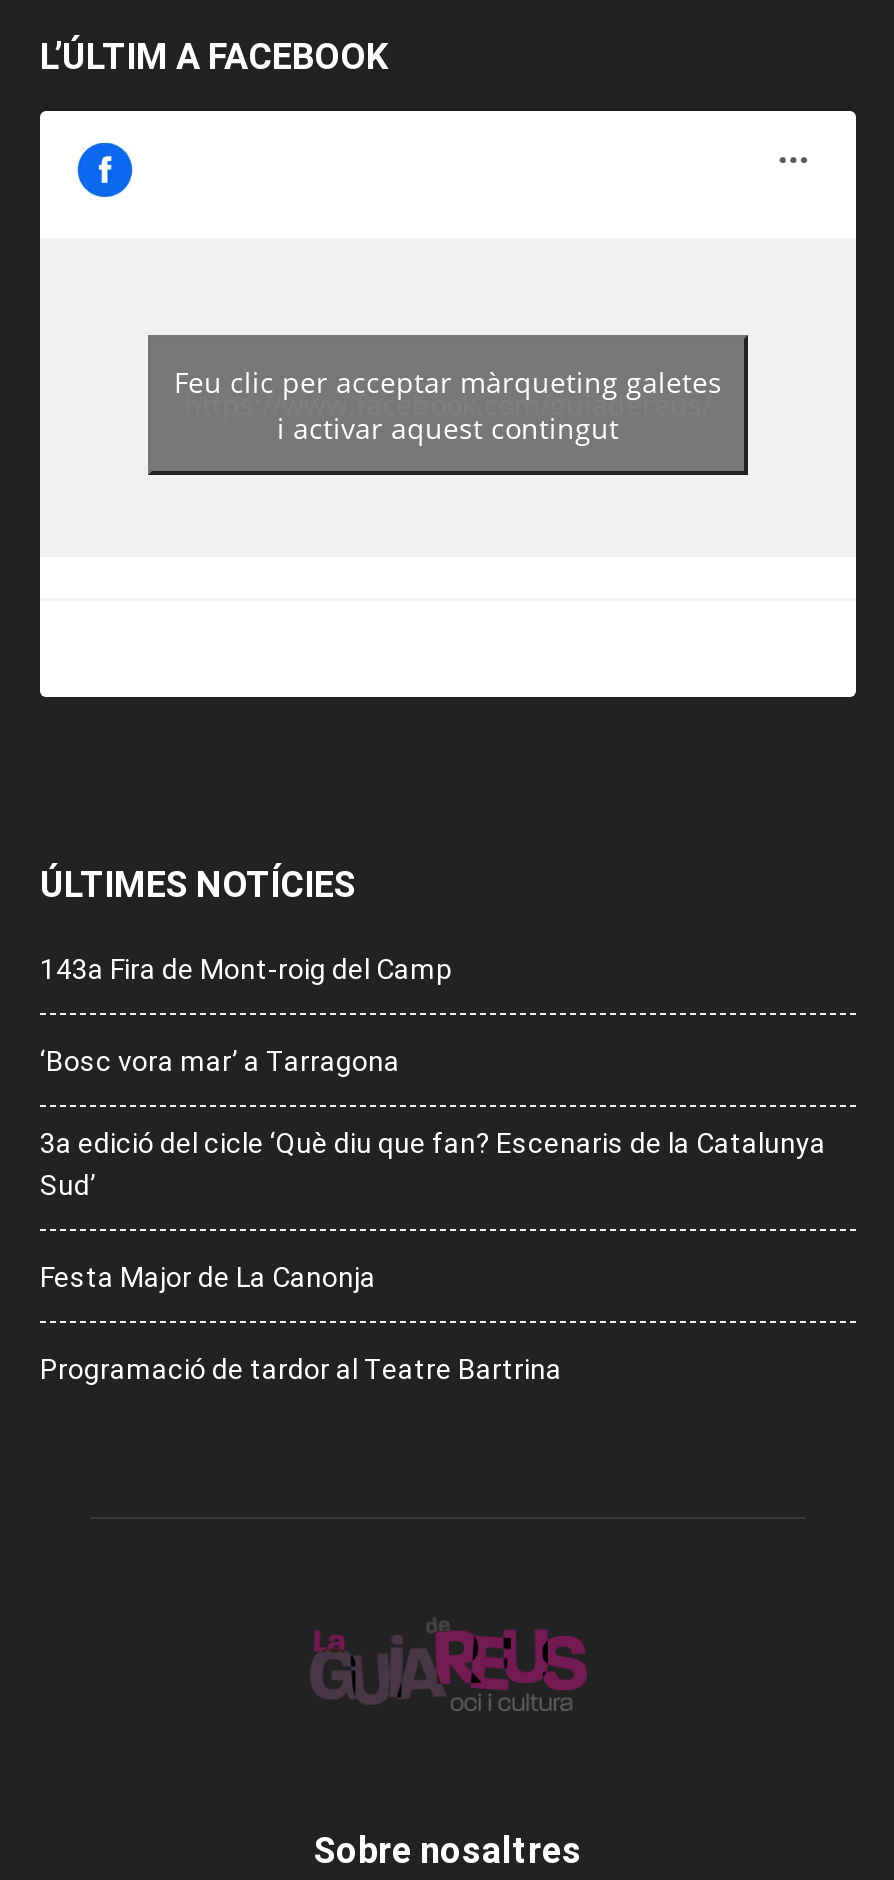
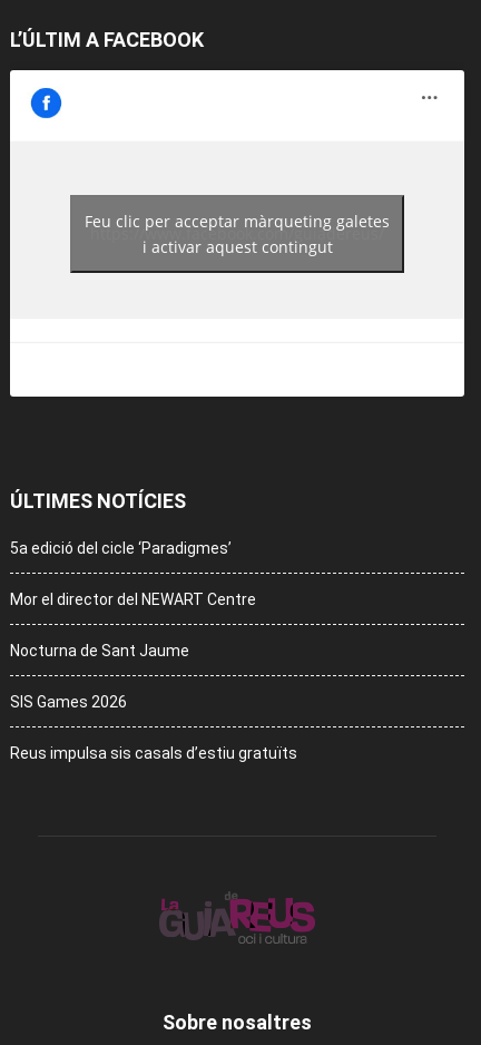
[40,954,452,986] 143a Fira de Mont-roig del Camp -> [10,540,232,558] 5a edició del cicle ‘Paradigmes’
[40,1046,400,1078] ‘Bosc vora mar’ a Tarragona -> [10,591,256,609] Mor el director del NEWART Centre
[40,1128,826,1202] 3a edició del cicle ‘Què diu que fan? Escenaris de la Catalunya | Sud’ -> [10,642,189,660] Nocturna de Sant Jaume
[40,1262,376,1294] Festa Major de La Canonja -> [10,694,127,711] SIS Games 2026
[40,1354,562,1386] Programació de tardor al Teatre Bartrina -> [10,745,297,763] Reus impulsa sis casals d’estiu gratuïts

